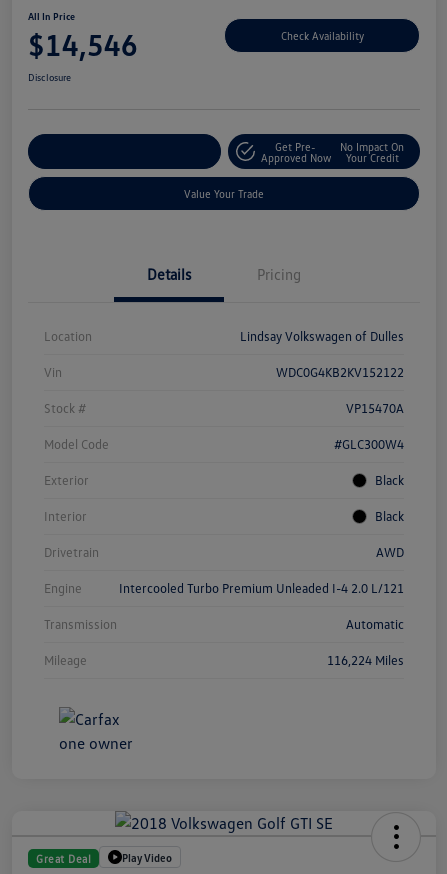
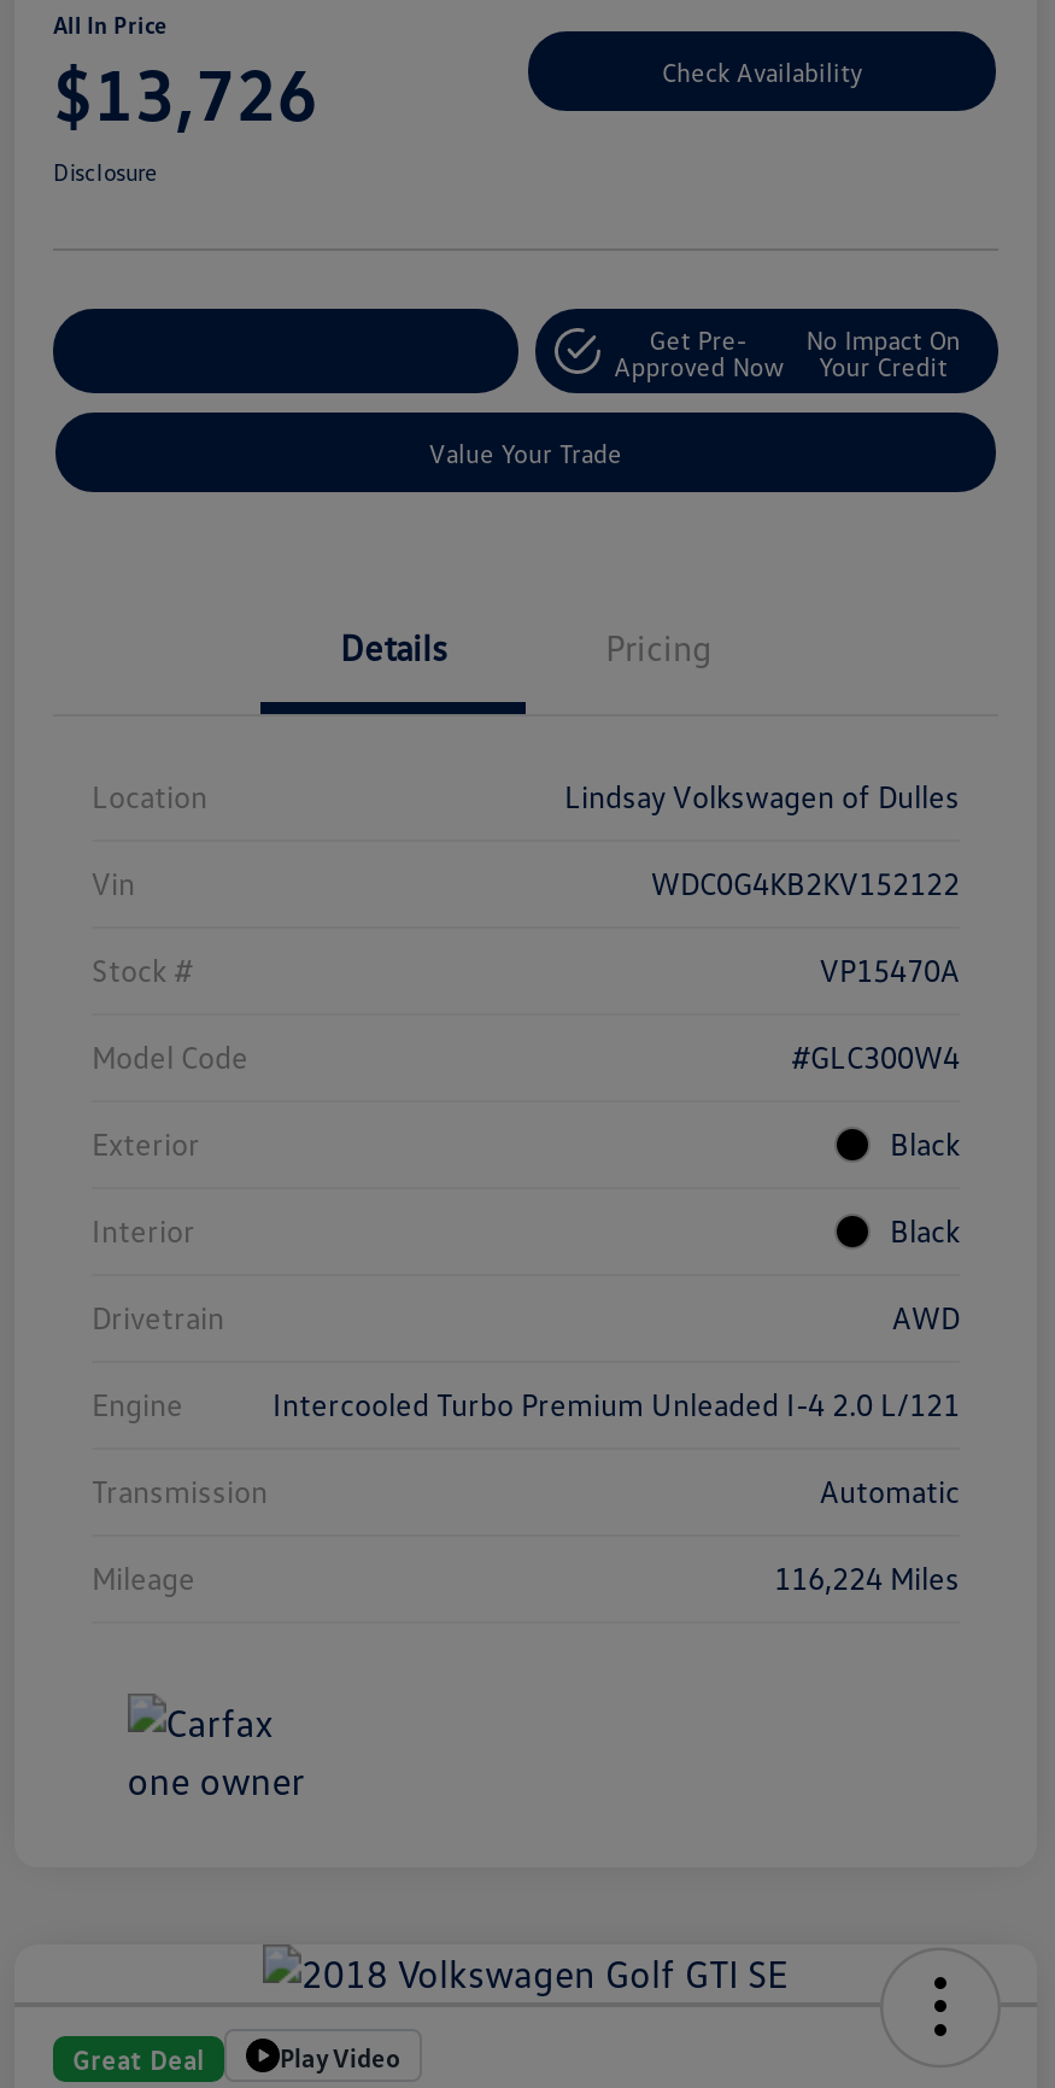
[28,26,138,63] $14,546 -> [53,49,318,138] $13,726

